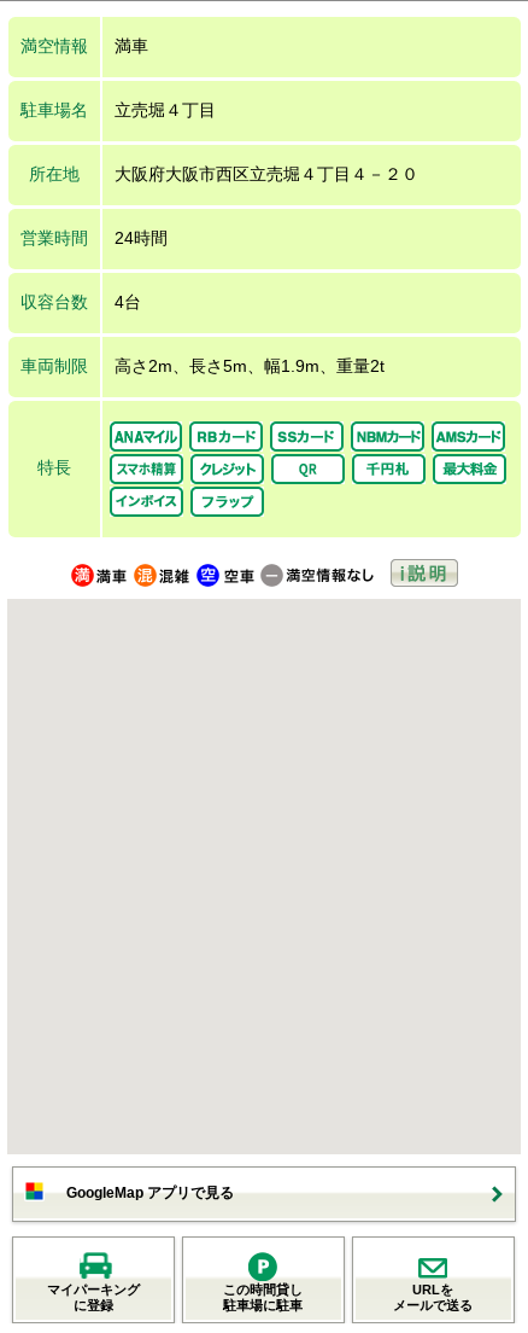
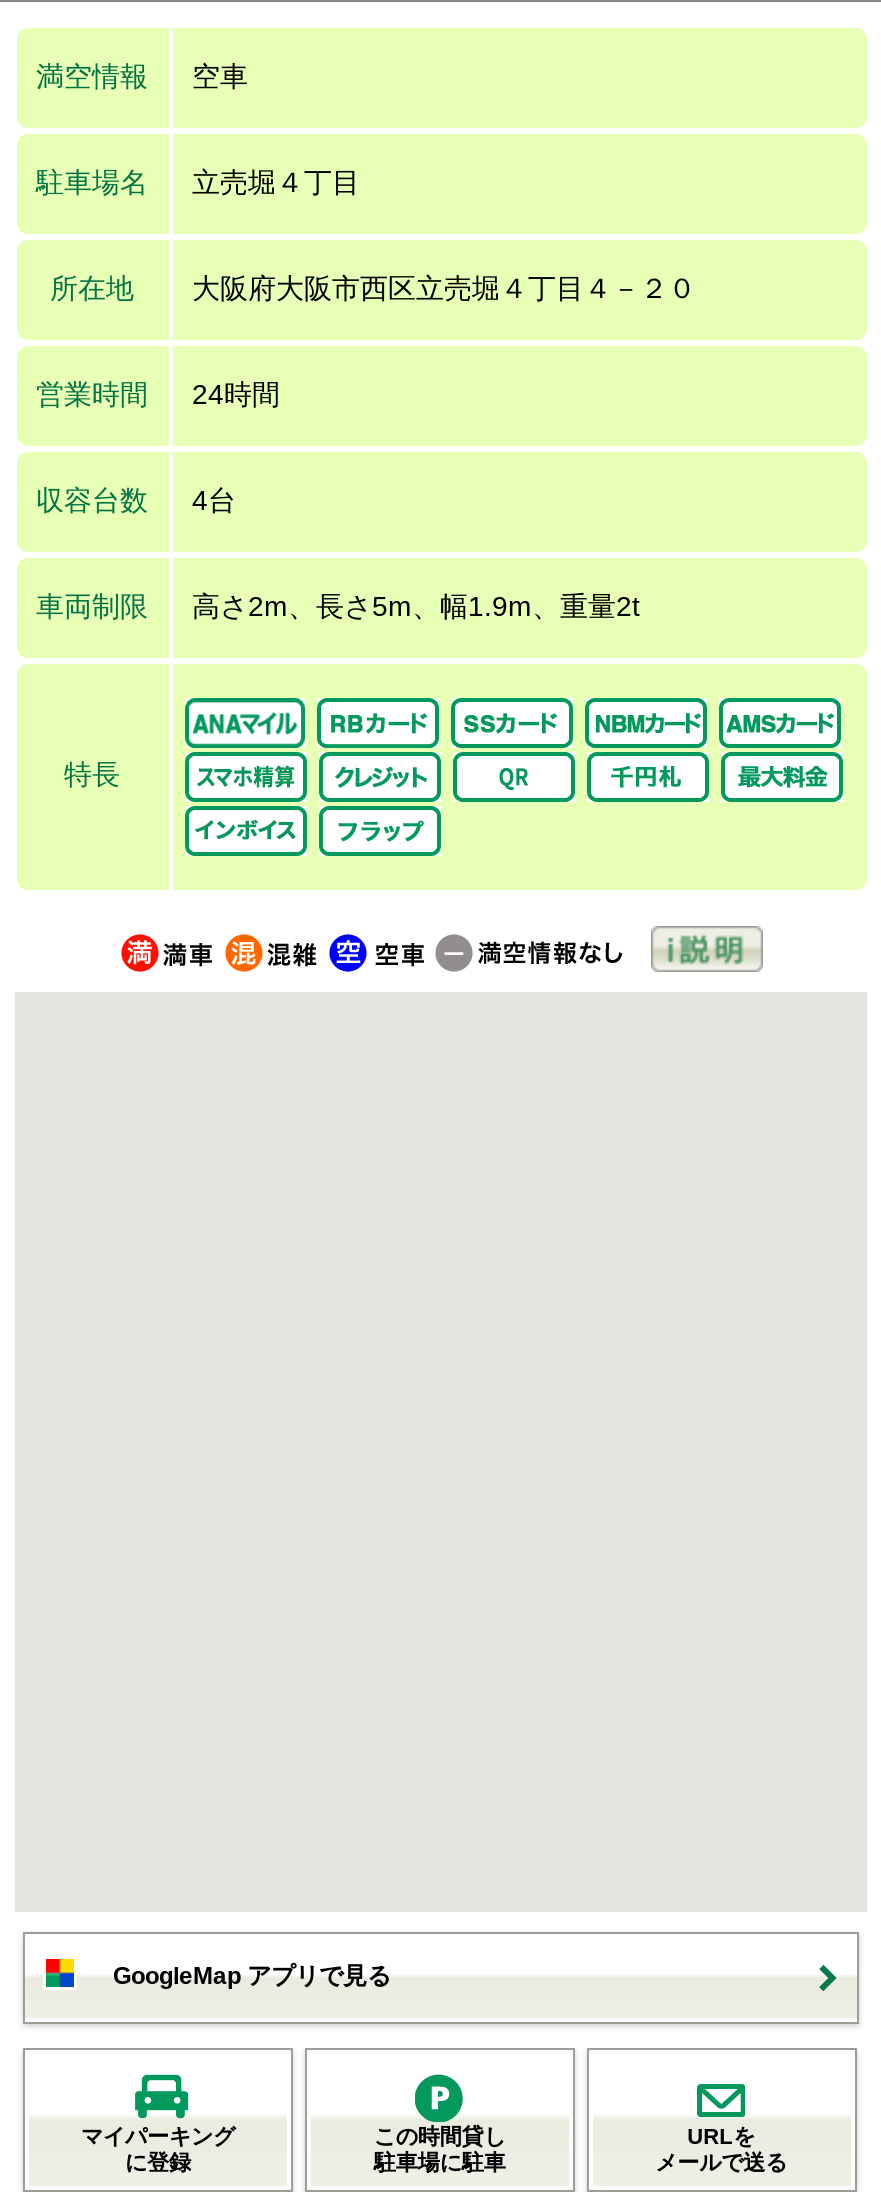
[114,36,148,55] 満車 -> [192,59,248,91] 空車

